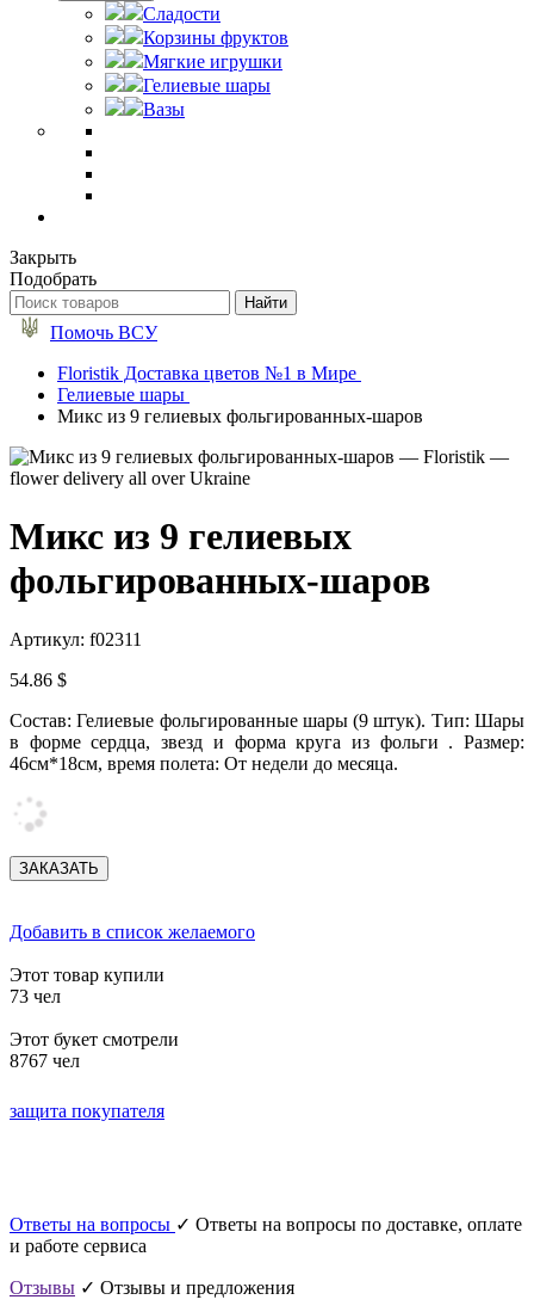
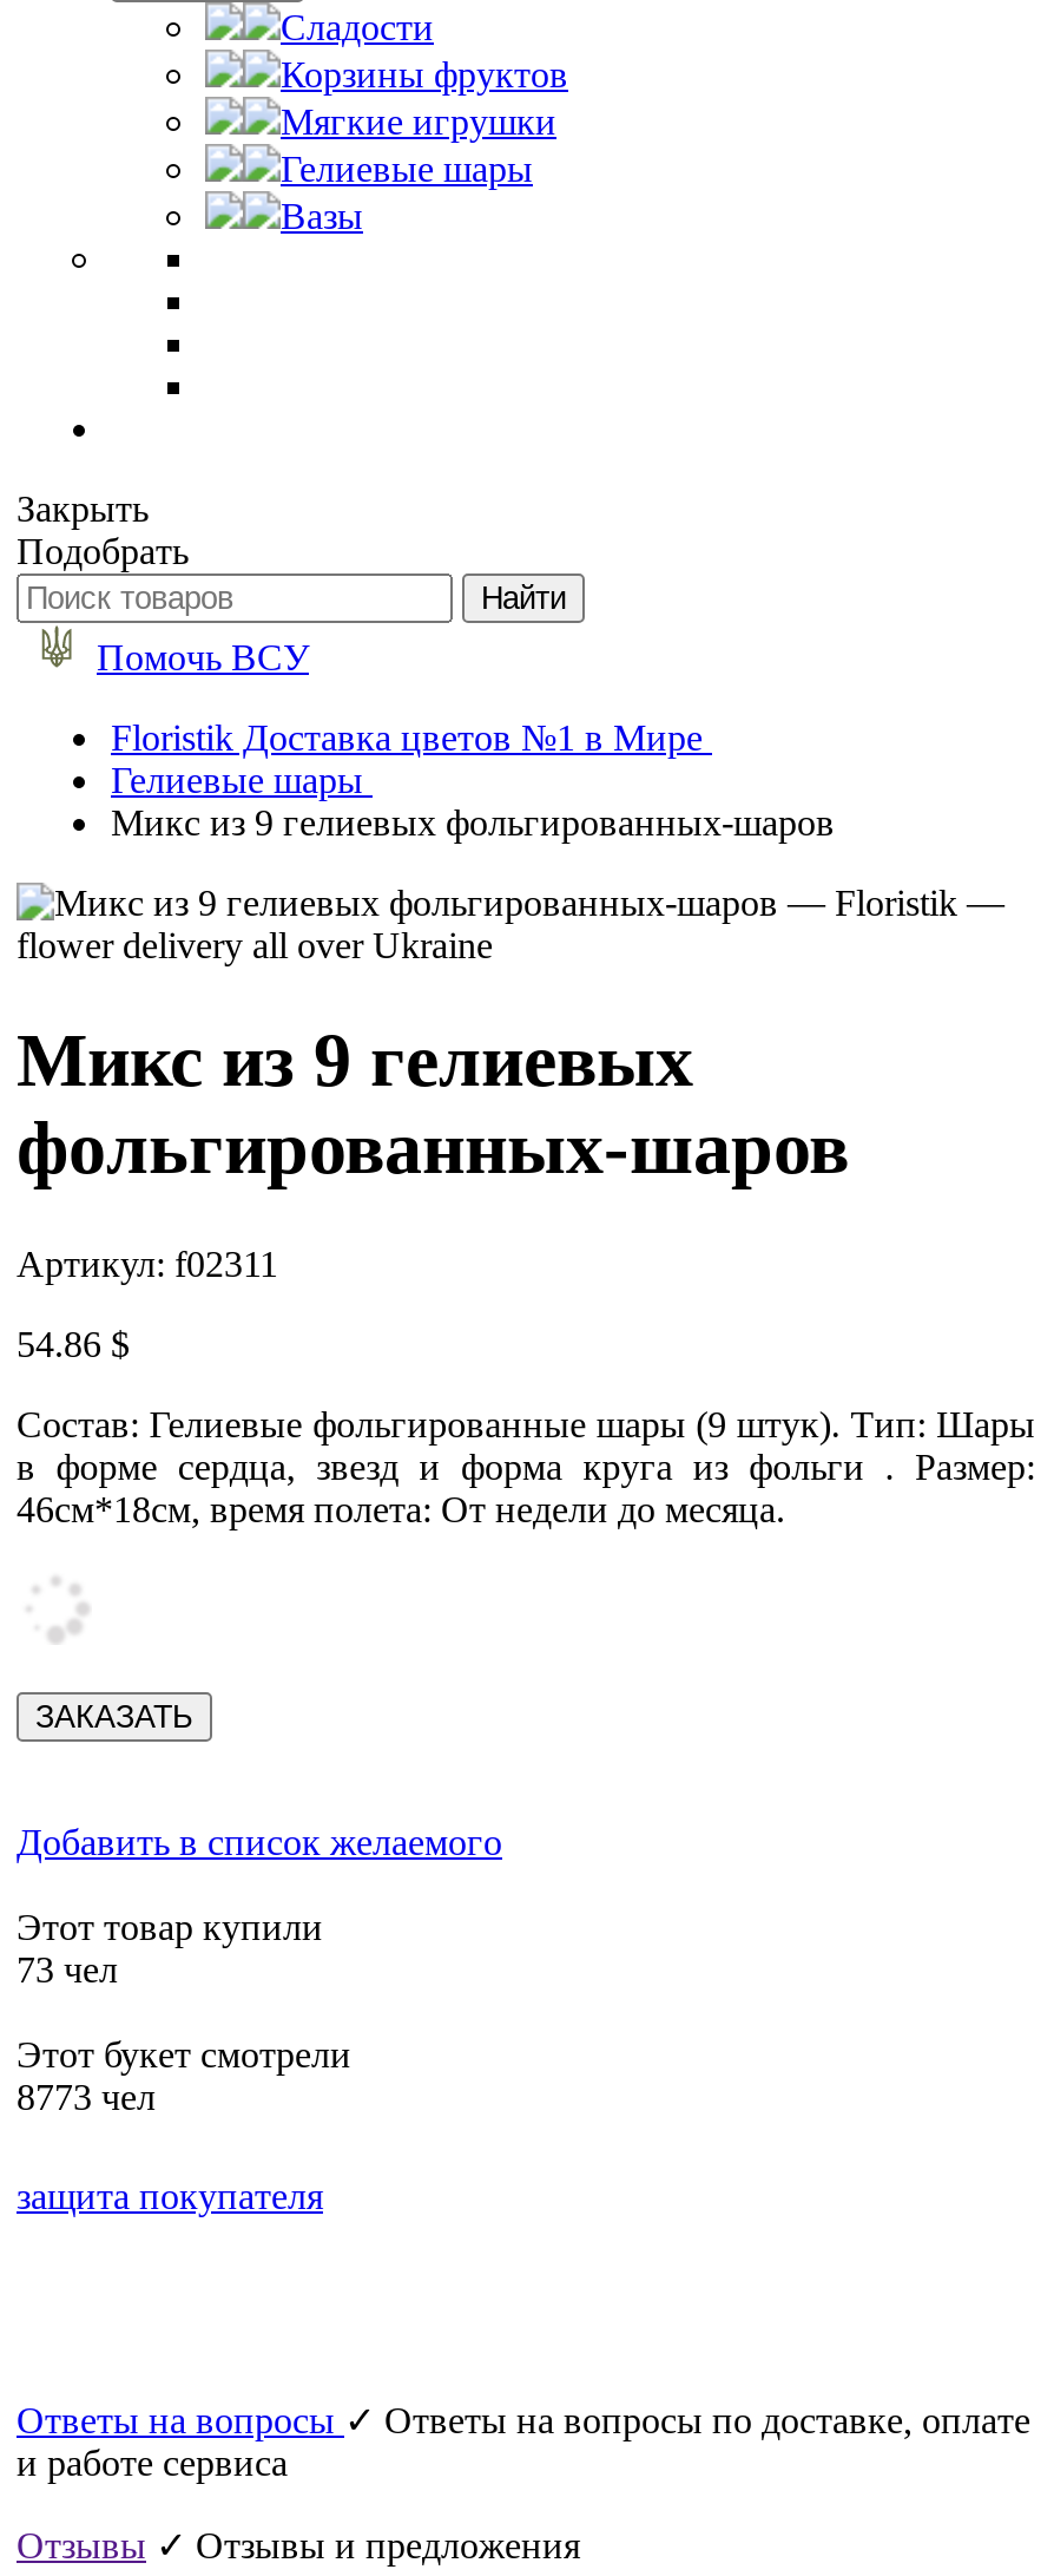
[10,1050,80,1071] 8767 чел -> [17,2077,156,2117] 8773 чел

